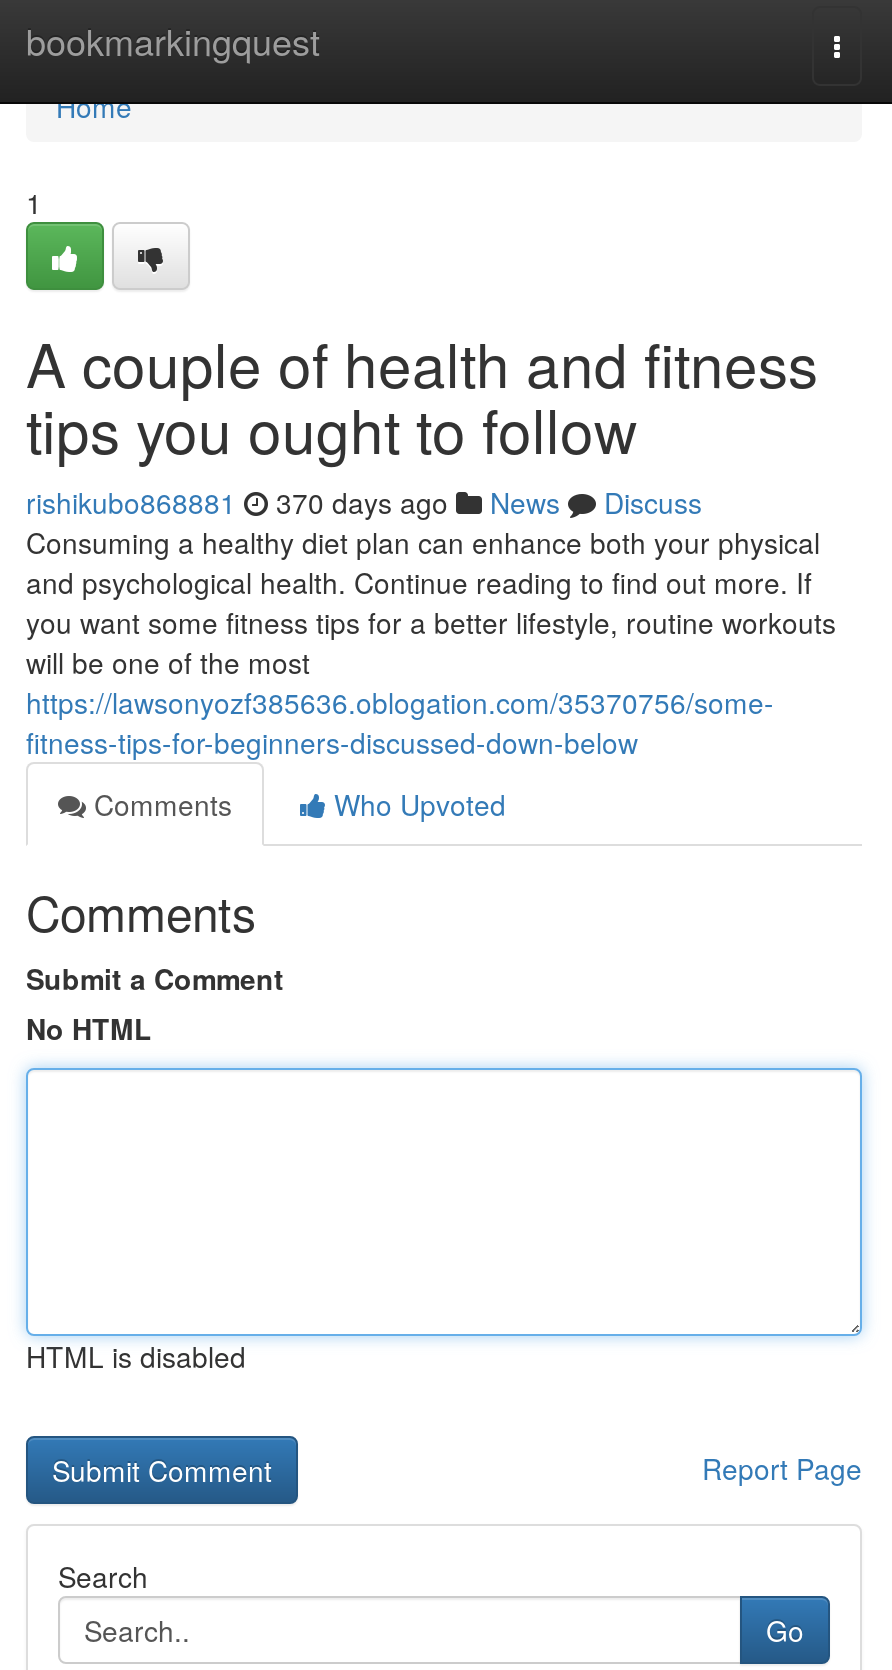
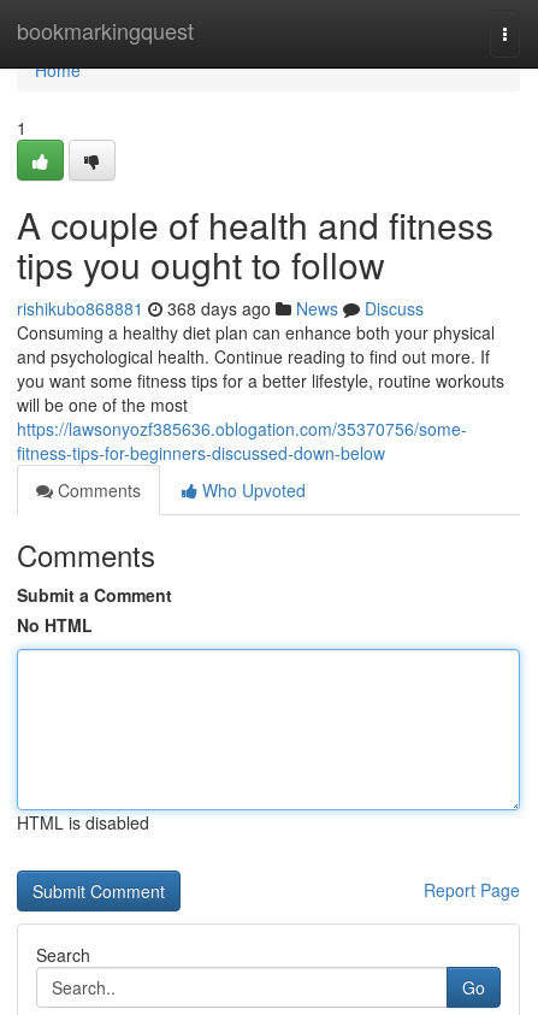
[26,482,702,522] rishikubo868881 370 days ago News Discuss -> [17,296,424,320] rishikubo868881 368 days ago News Discuss

